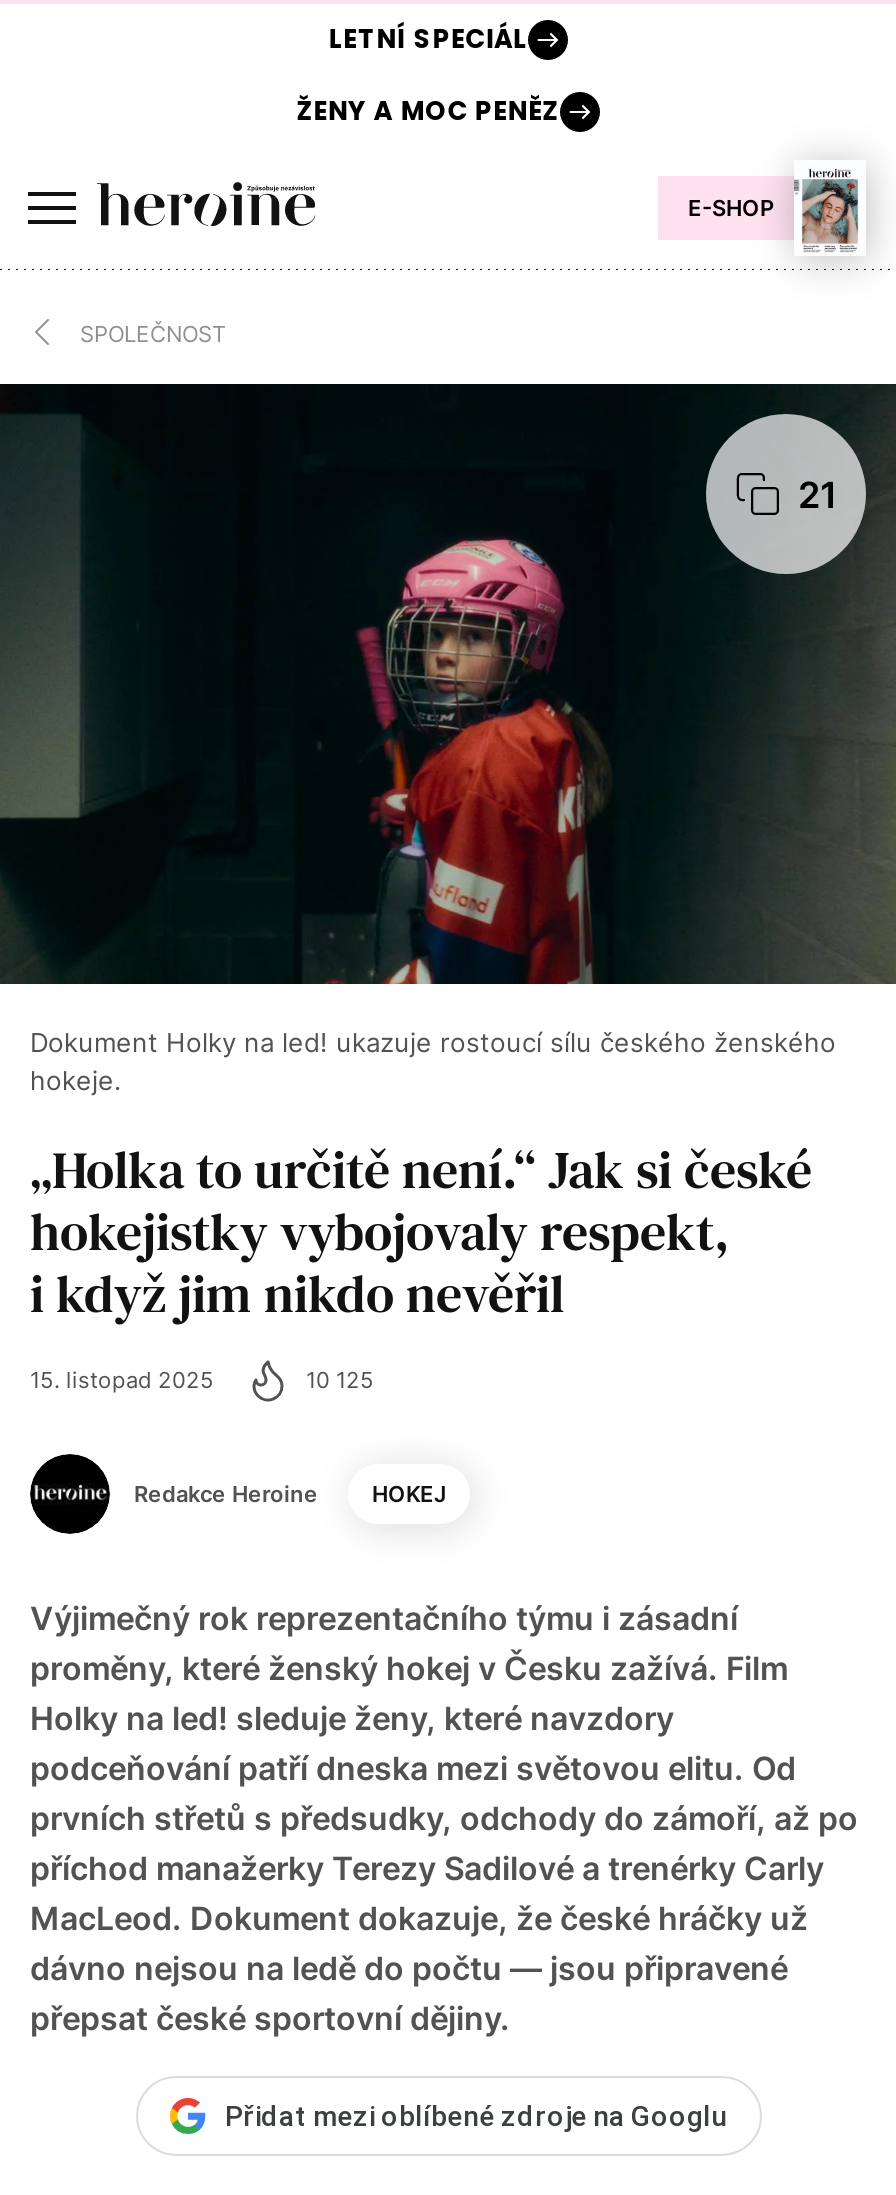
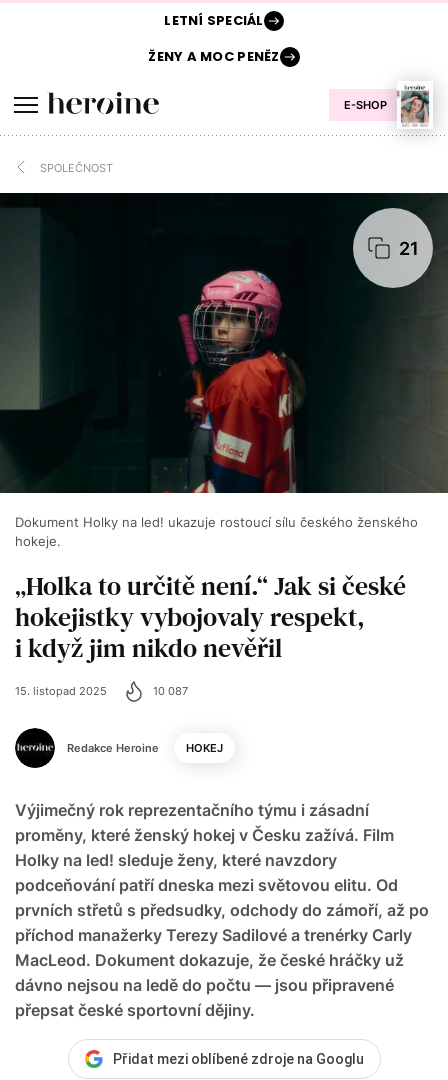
[306,1366,374,1394] 10 125 -> [153,684,188,698] 10 087

